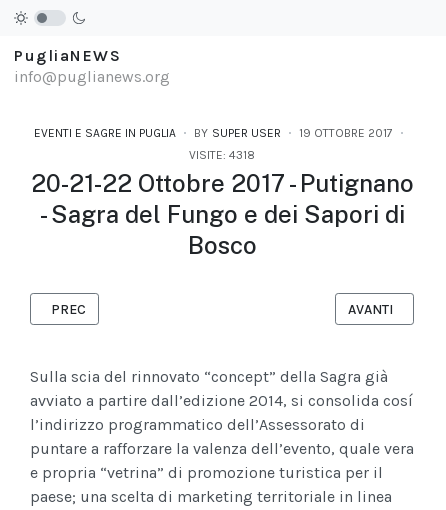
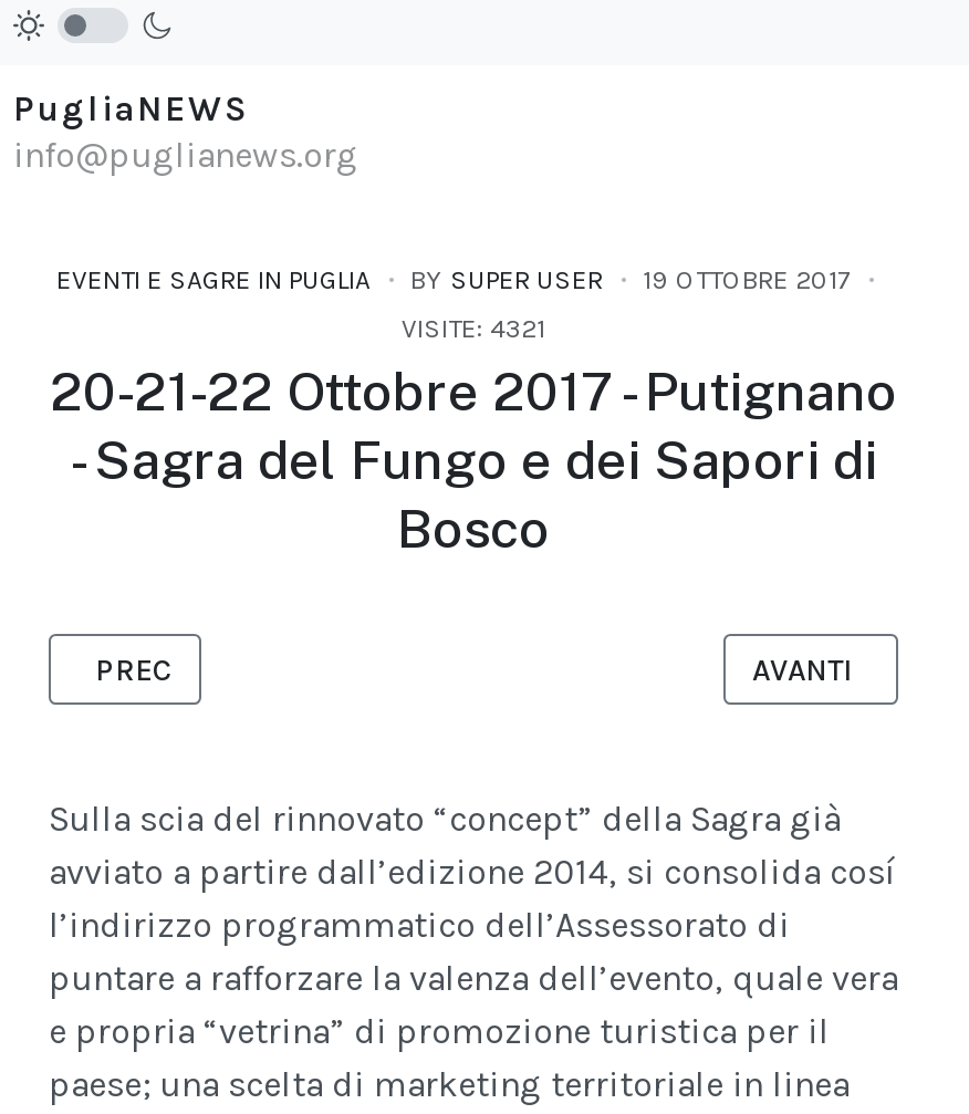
[189,148,255,162] VISITE: 4318 -> [402,314,545,345] VISITE: 4321

